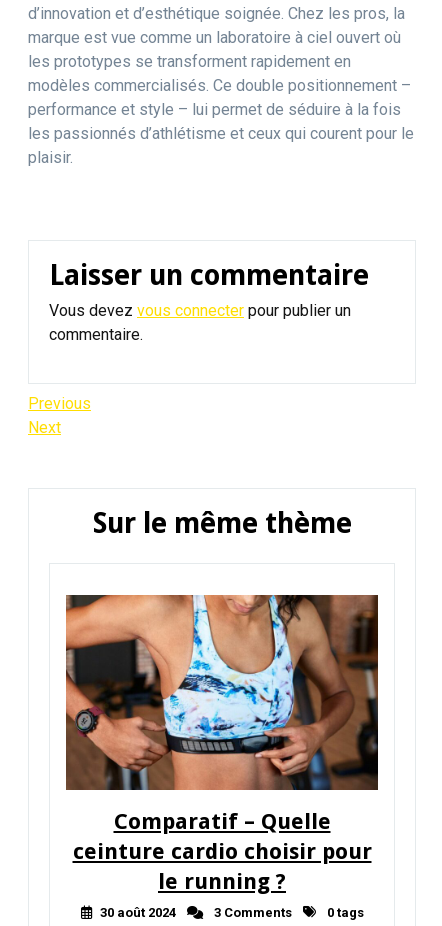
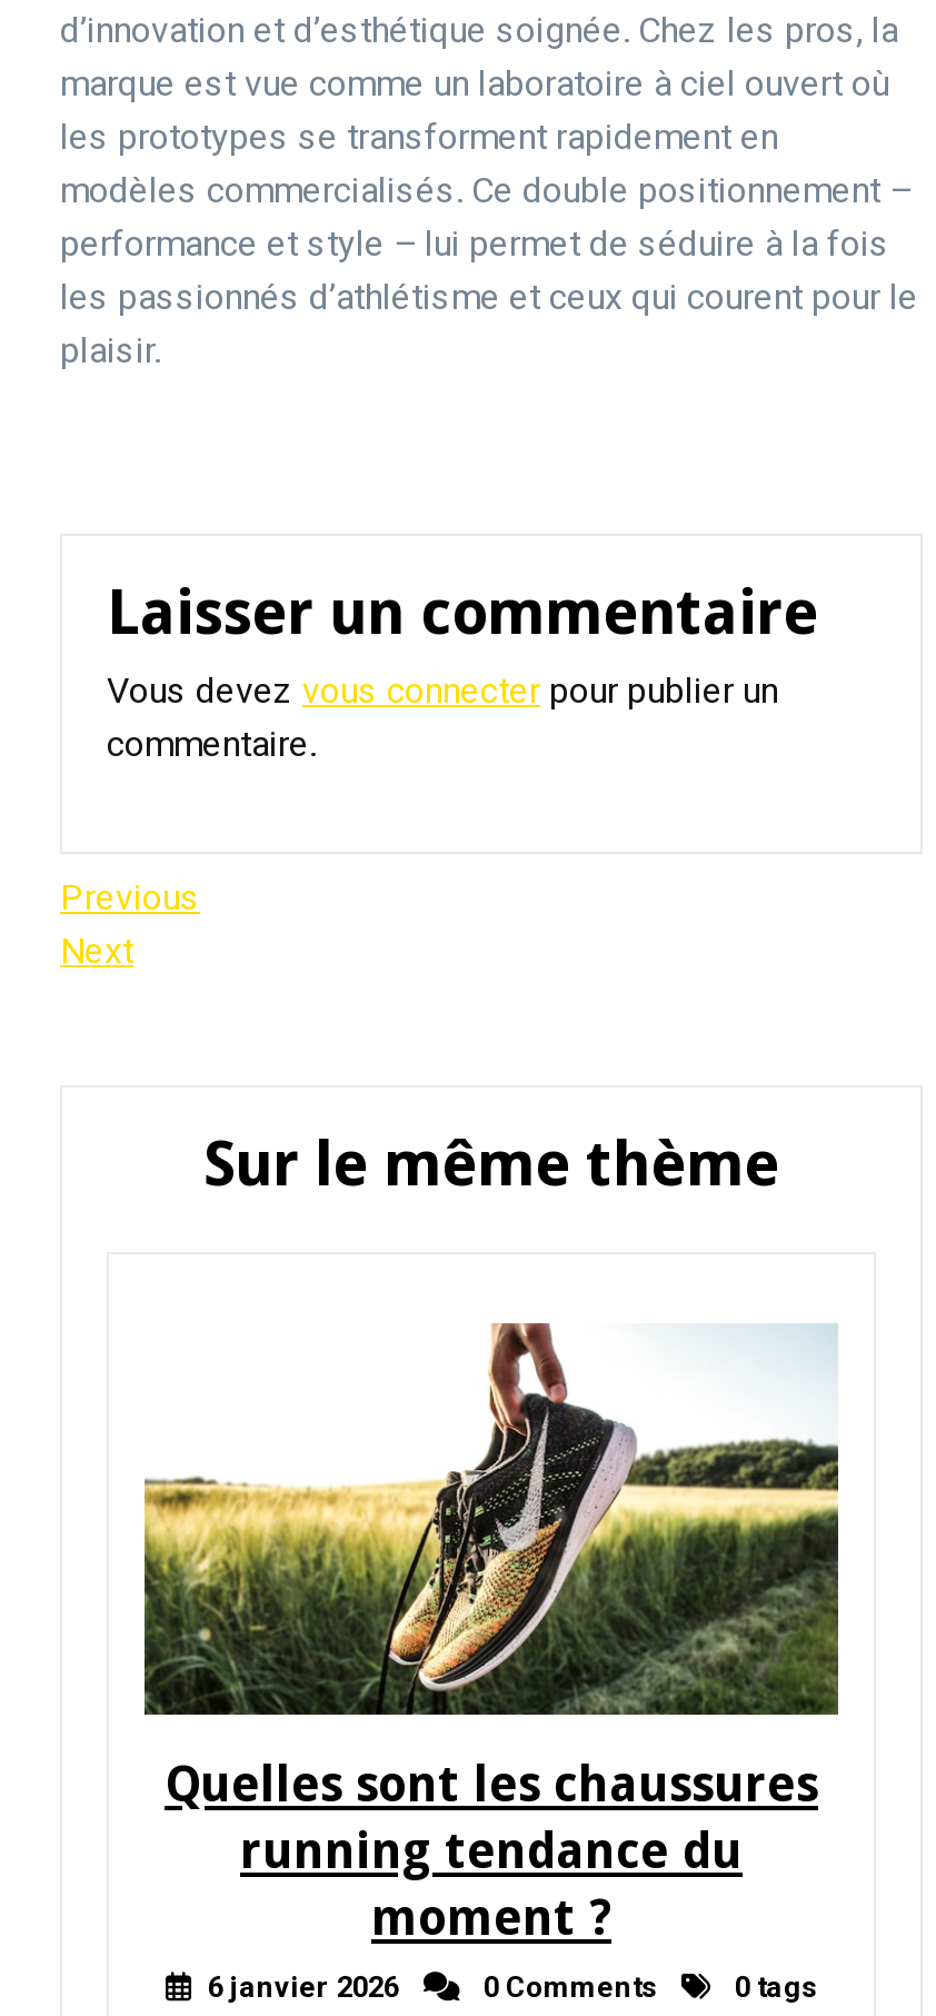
[65,594,379,920] [image] | Comparatif – Quelle | ceinture cardio choisir pour | le running ? | 30 août 2024 | 3 Comments -> [145,1321,840,2003] [image] | Quelles sont les chaussures | running tendance du | moment ? | 6 janvier 2026 | 0 Comments

